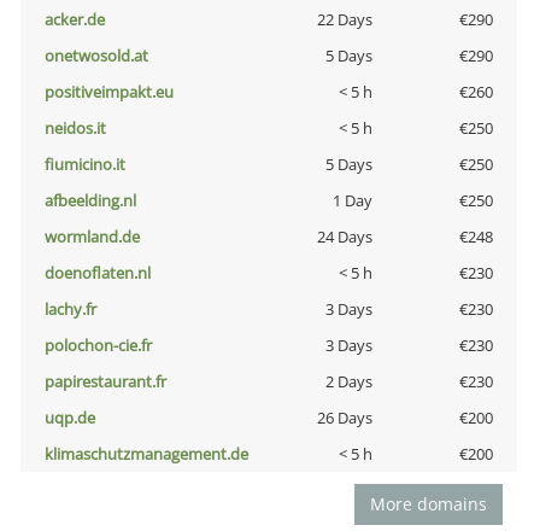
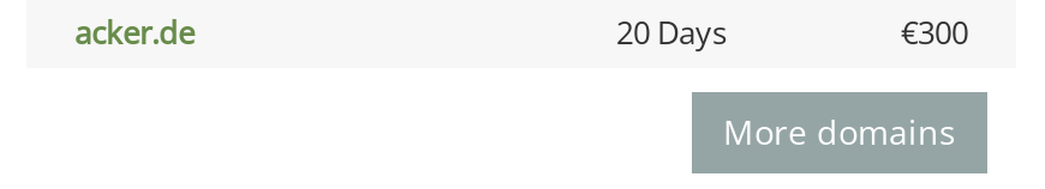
[45,8,493,465] 22 Days | €290 | onetwosold.at | 5 Days | €290 | positiveimpakt.eu | < 5 h | €260 | neidos.it | < 5 h | €250 | fiumicino.it | 5 Days | €250 | afbeelding.nl | 1 Day | €250 | wormland.de | 24 Days | €248 | doenoflaten.nl | < 5 h | €230 | lachy.fr | 3 Days | €230 | polochon-cie.fr | 3 Days | €230 | papirestaurant.fr | 2 Days | €230 | uqp.de | 26 Days | €200 | klimaschutzmanagement.de | < 5 h | €200 -> [616,11,968,54] 20 Days | €300

